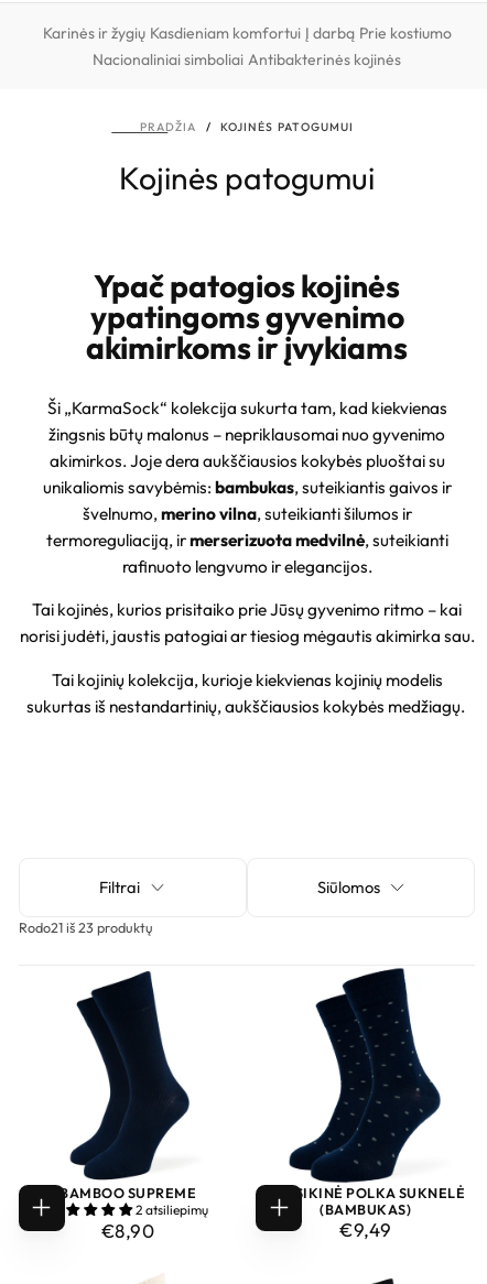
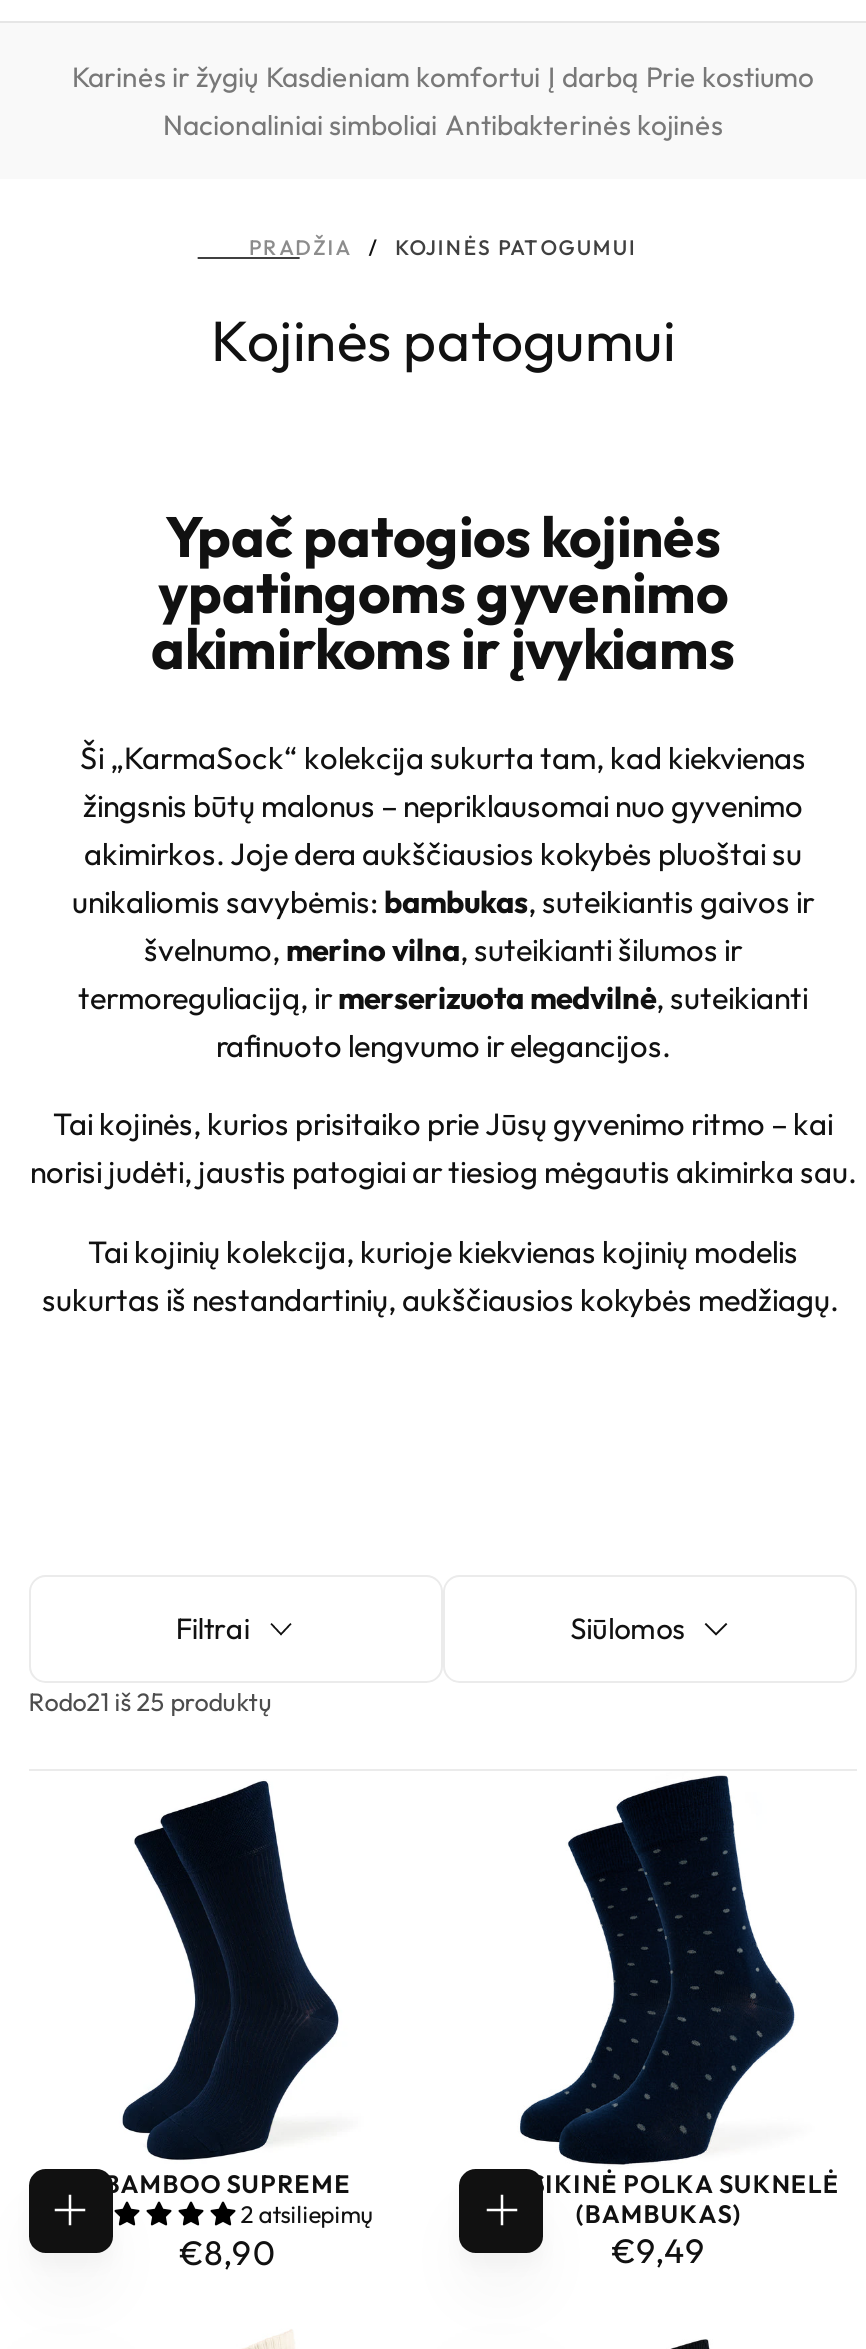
[19,918,153,935] Rodo21 iš 23 produktų -> [29,1684,273,1716] Rodo21 iš 25 produktų

